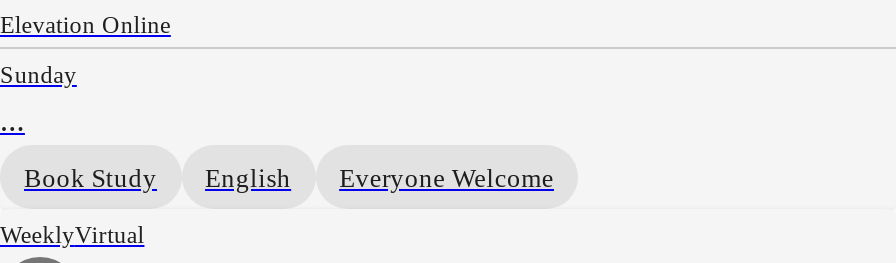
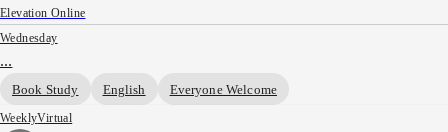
[0,61,77,89] Sunday -> [0,31,58,45] Wednesday

